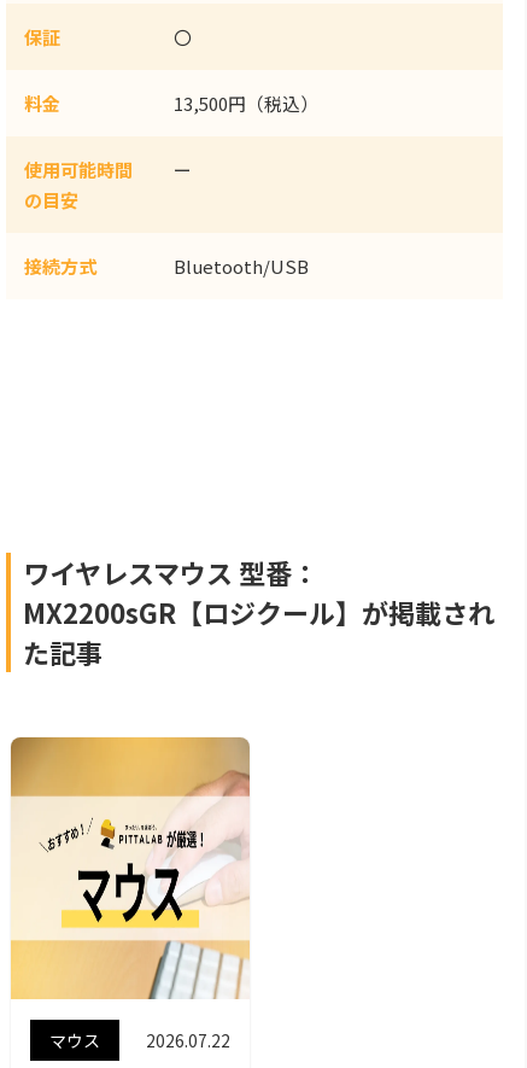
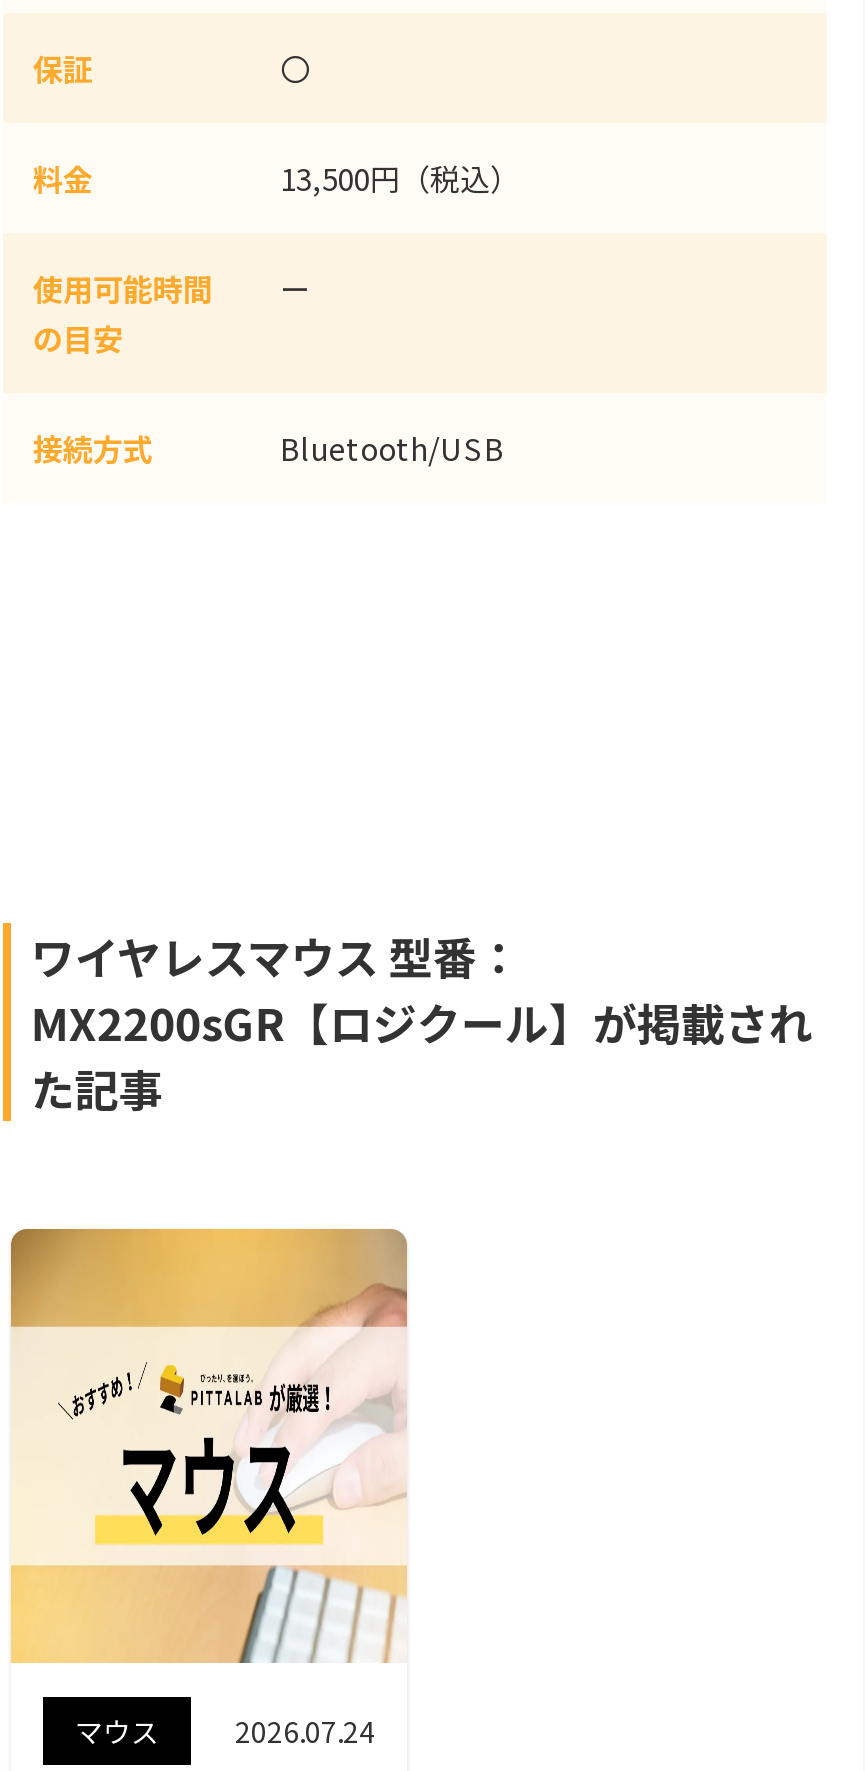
[49,1028,230,1052] マウス 2026.07.22 -> [75,1711,375,1751] マウス 2026.07.24

